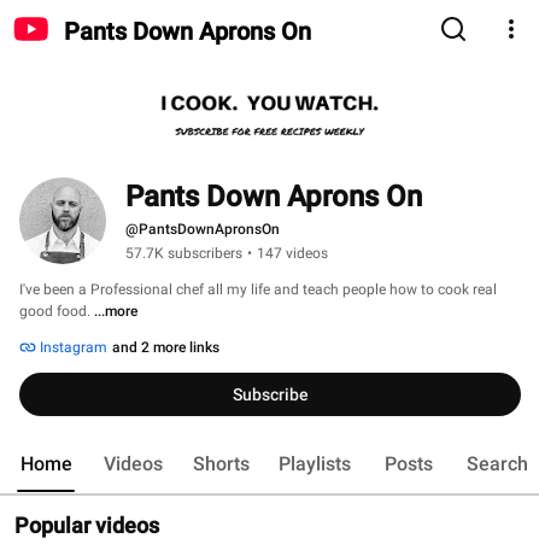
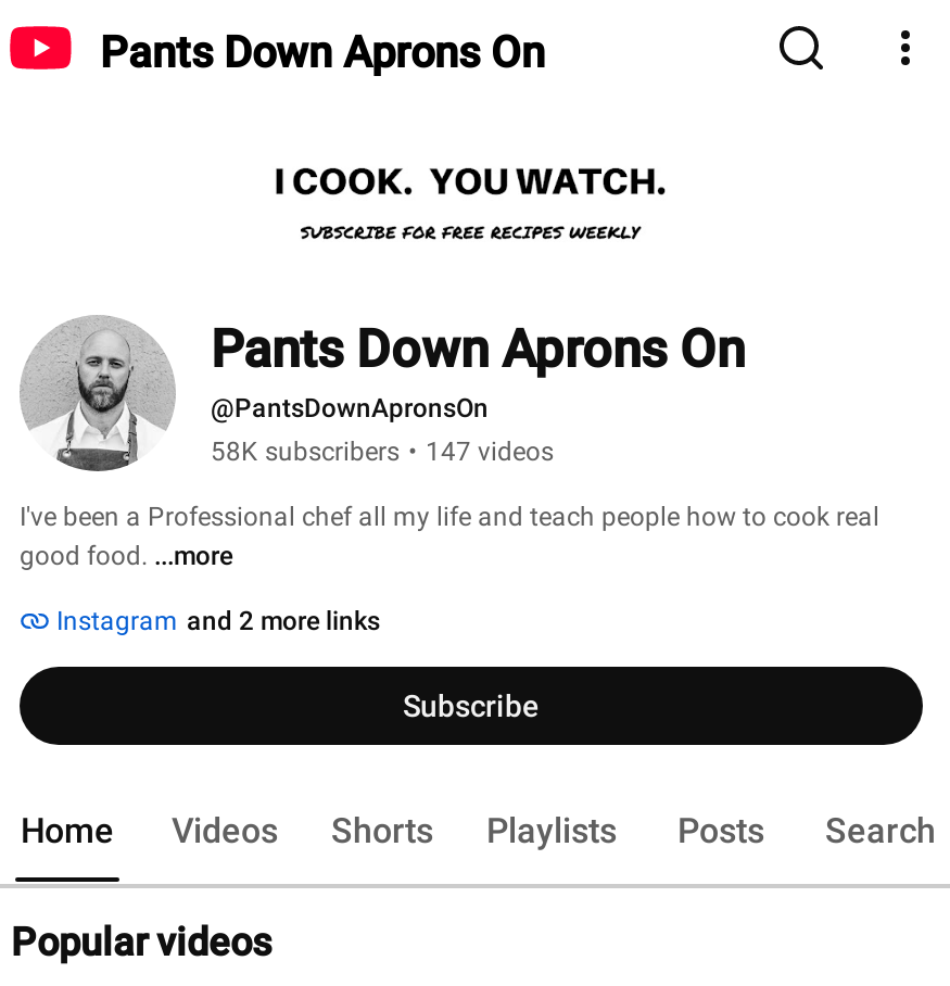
[125,245,328,262] 57.7K subscribers • 147 videos -> [211,437,554,467] 58K subscribers • 147 videos

